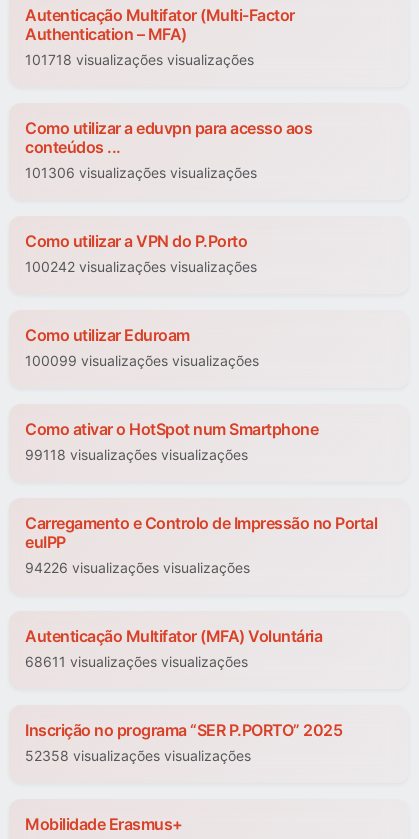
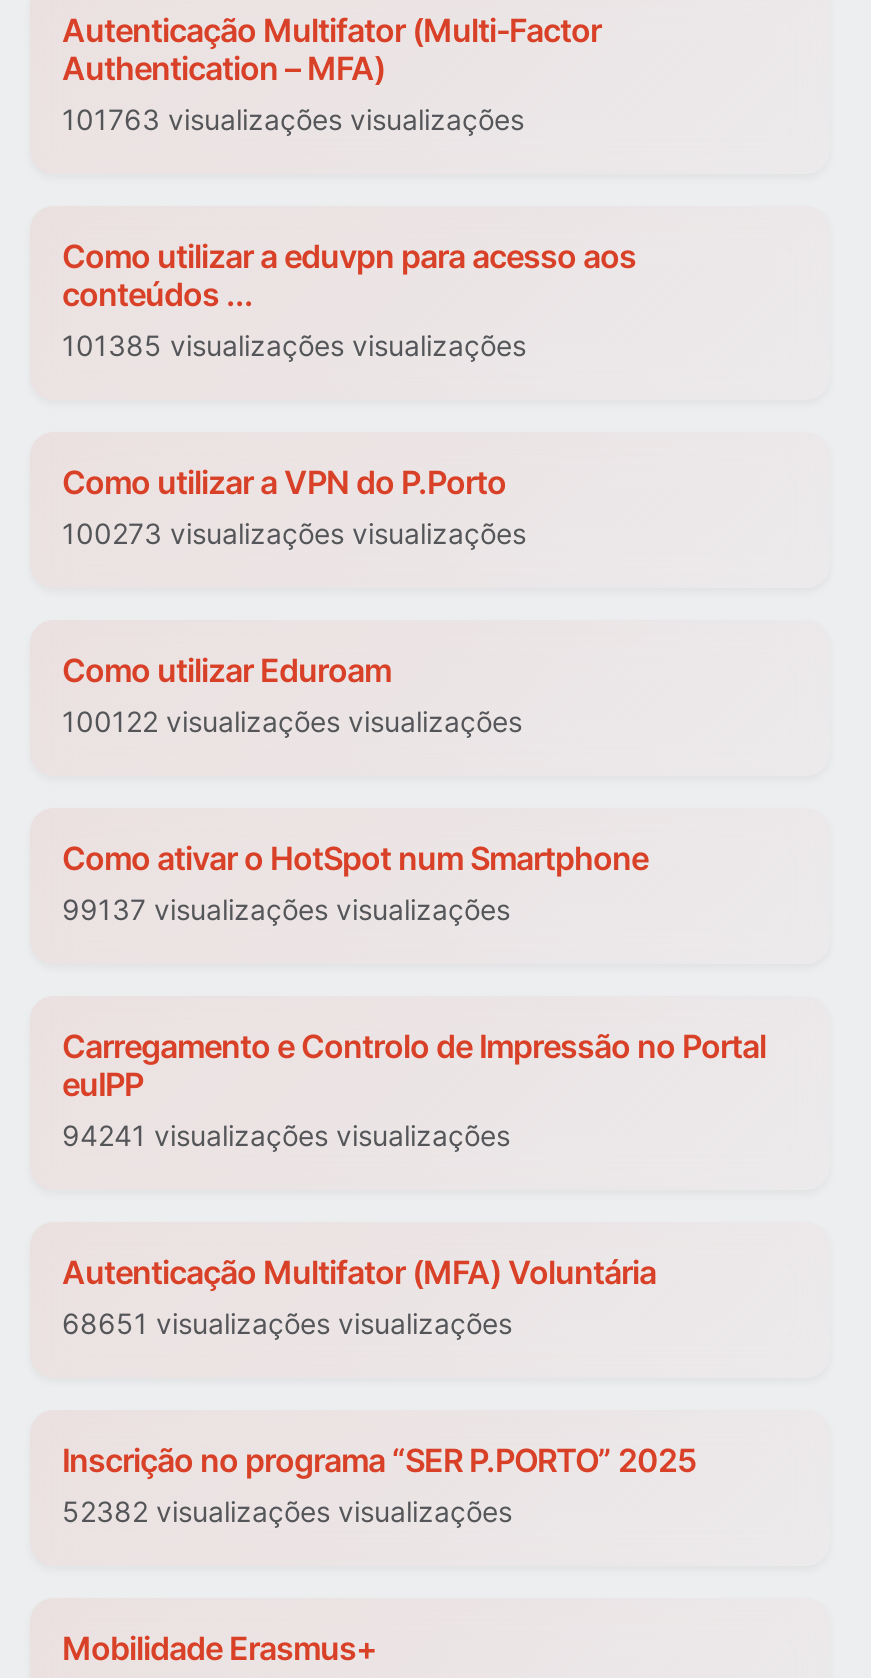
[25,51,254,68] 101718 visualizações visualizações -> [62,103,524,137] 101763 visualizações visualizações
[25,164,257,181] 101306 visualizações visualizações -> [62,329,526,363] 101385 visualizações visualizações
[25,258,257,275] 100242 visualizações visualizações -> [62,517,526,551] 100273 visualizações visualizações
[25,352,259,369] 100099 visualizações visualizações -> [62,705,522,739] 100122 visualizações visualizações
[25,446,248,463] 99118 visualizações visualizações -> [62,893,510,927] 99137 visualizações visualizações
[25,559,250,576] 94226 visualizações visualizações -> [62,1119,510,1153] 94241 visualizações visualizações
[25,653,248,670] 68611 visualizações visualizações -> [62,1307,512,1341] 68651 visualizações visualizações
[25,747,251,764] 52358 visualizações visualizações -> [62,1495,512,1529] 52382 visualizações visualizações

